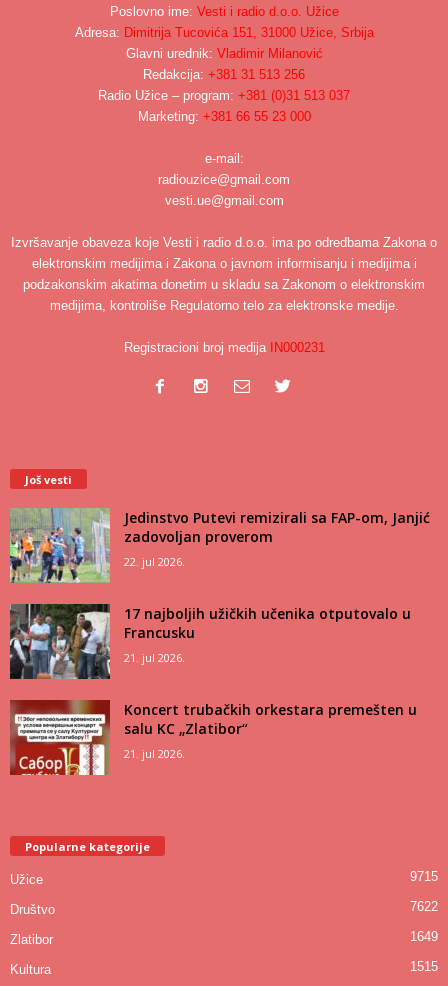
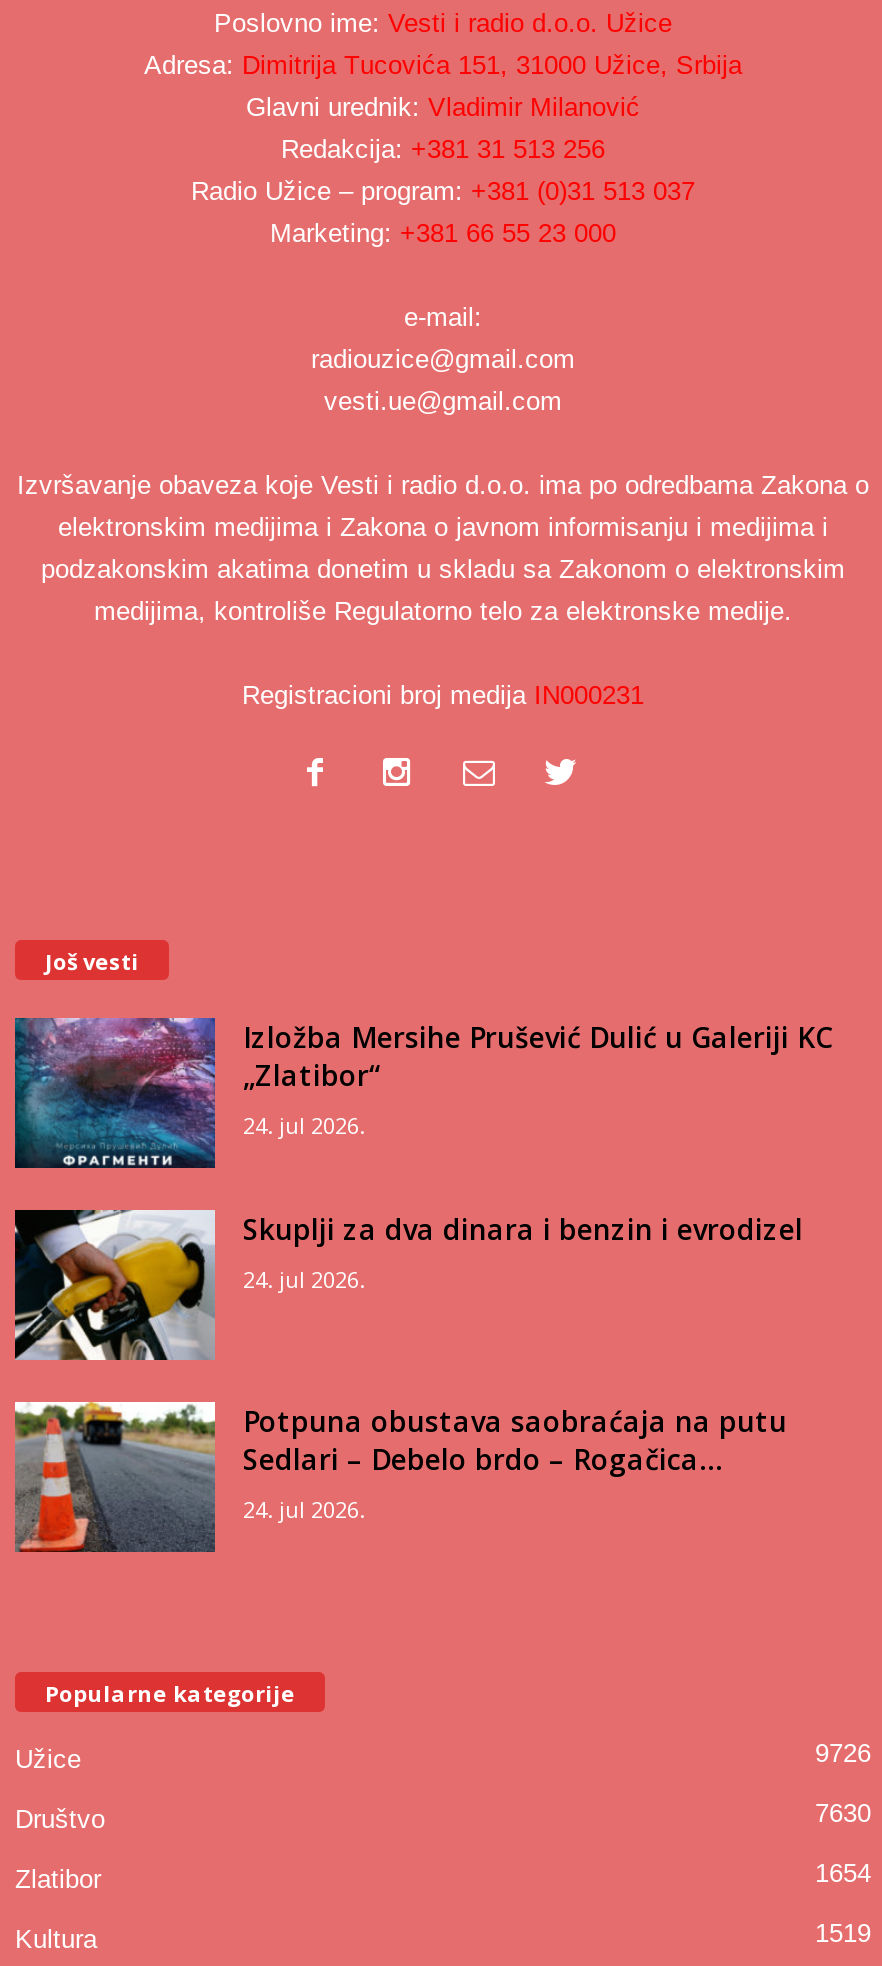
[9,508,430,584] [image] | Jedinstvo Putevi remizirali sa FAP-om, Janjić | zadovoljan proverom | 22. jul 2026. -> [13,1016,833,1170] [image] | Izložba Mersihe Prušević Dulić u Galeriji KC | „Zlatibor“ | 24. jul 2026.
[9,603,411,680] [image] | 17 najboljih užičkih učenika otputovalo u | Francusku | 21. jul 2026. -> [13,1208,803,1362] [image] | Skuplji za dva dinara i benzin i evrodizel | 24. jul 2026.
[9,699,417,776] [image] | Koncert trubačkih orkestara premešten u | salu KC „Zlatibor“ | 21. jul 2026. -> [13,1400,787,1554] [image] | Potpuna obustava saobraćaja na putu | Sedlari – Debelo brdo – Rogačica... | 24. jul 2026.
[410,869,438,884] 9715 -> [815,1739,871,1769] 9726
[410,899,438,914] 7622 -> [815,1799,871,1829] 7630
[410,929,438,944] 1649 -> [815,1859,871,1889] 1654
[410,959,438,974] 1515 -> [815,1919,871,1949] 1519

